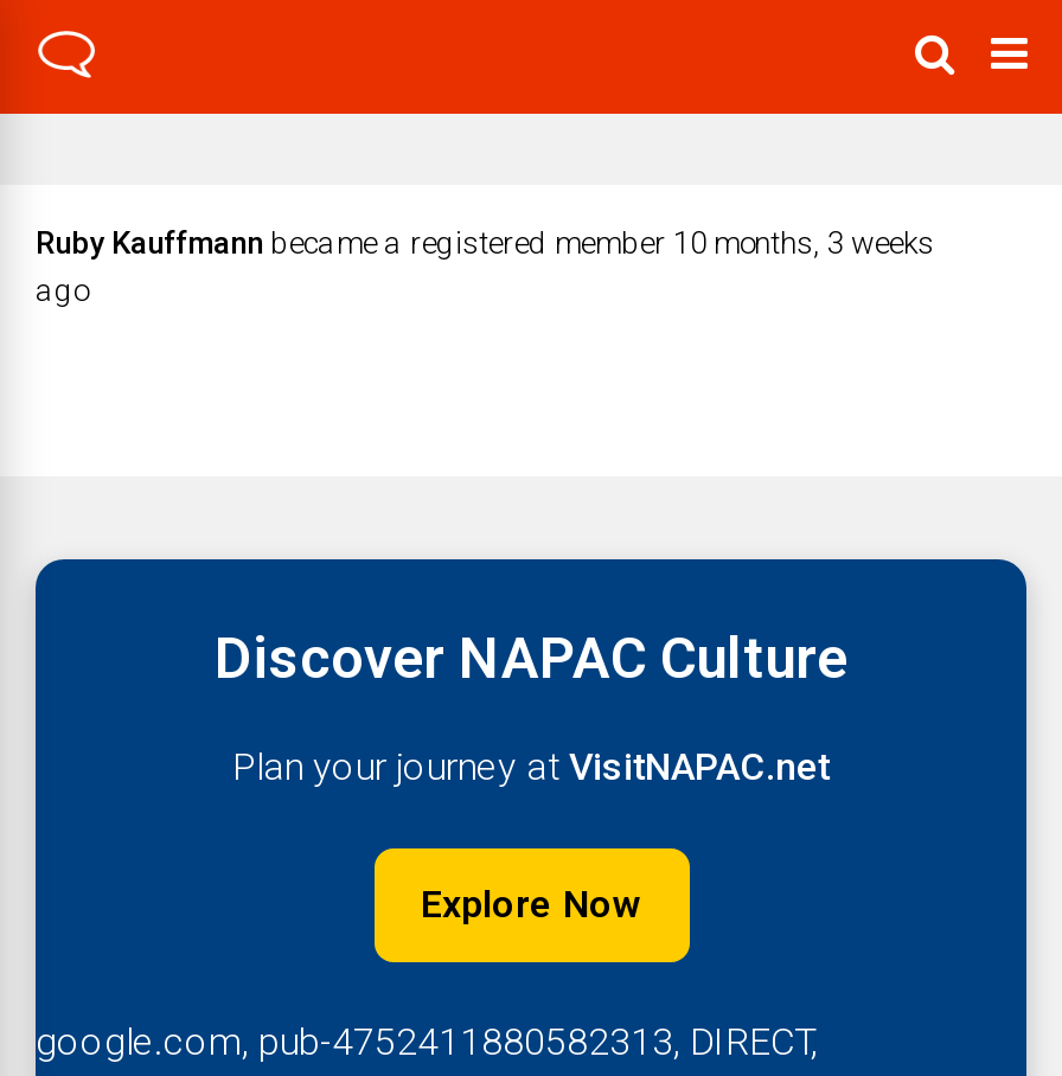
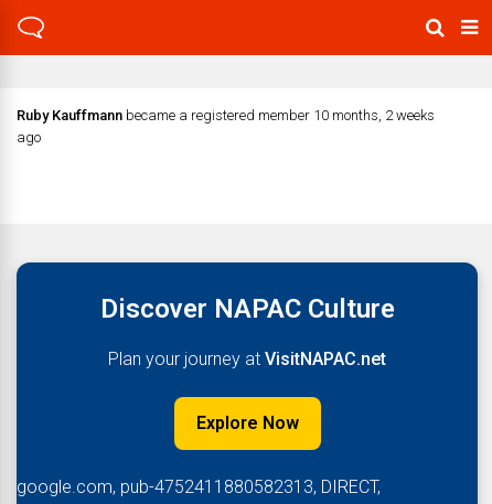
[36,226,934,262] Ruby Kauffmann became a registered member 10 months, 3 weeks -> [17,107,435,124] Ruby Kauffmann became a registered member 10 months, 2 weeks

